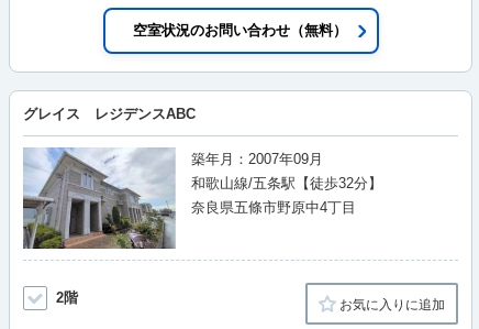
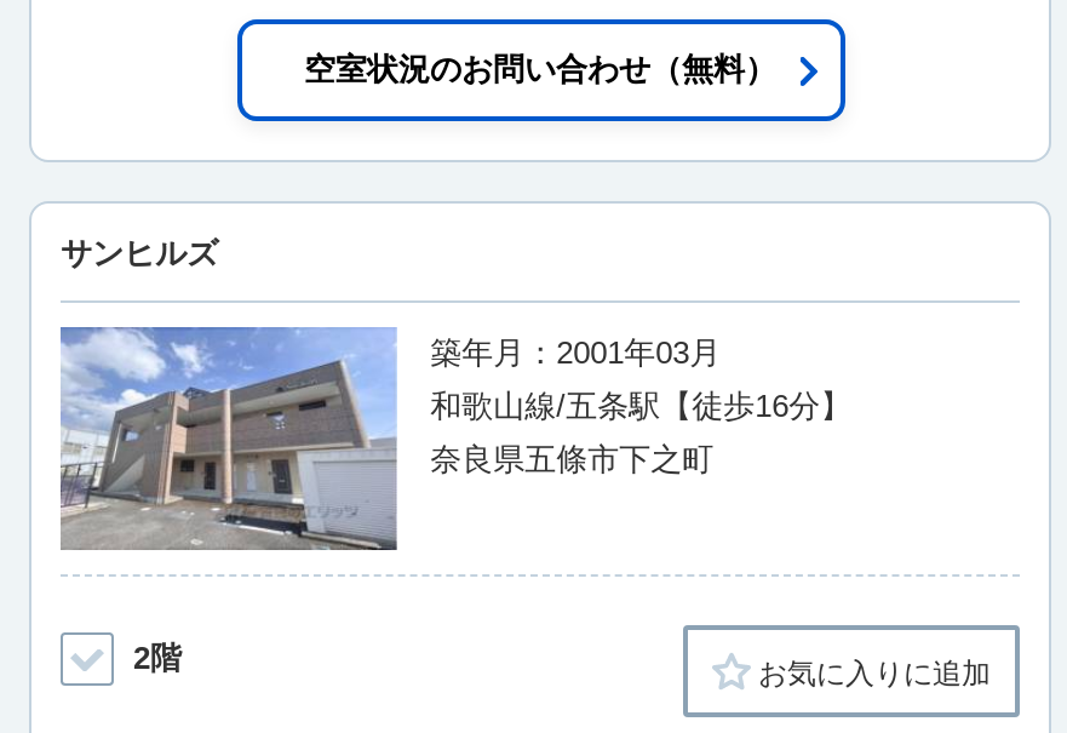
[23,106,196,122] グレイス レジデンスABC -> [61,236,218,272] サンヒルズ
[22,147,323,249] [image] | 築年月：2007年09月 -> [61,325,721,552] [image] | 築年月：2001年03月
[191,175,382,192] 和歌山線/五条駅【徒歩32分】 -> [430,388,852,425] 和歌山線/五条駅【徒歩16分】
[191,199,356,216] 奈良県五條市野原中4丁目 -> [430,441,714,478] 奈良県五條市下之町

